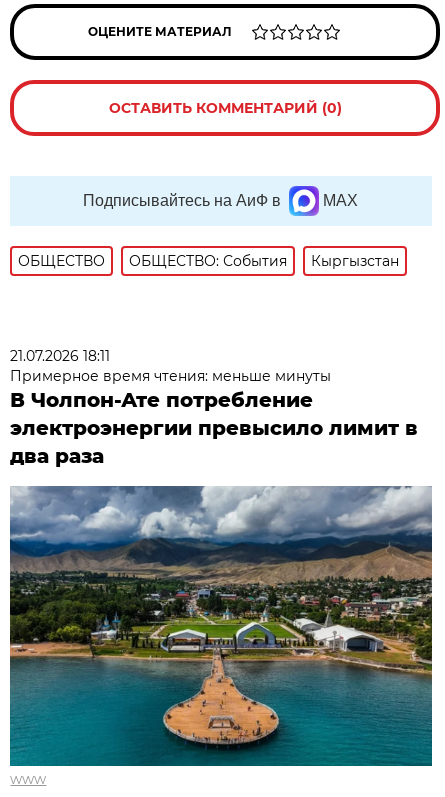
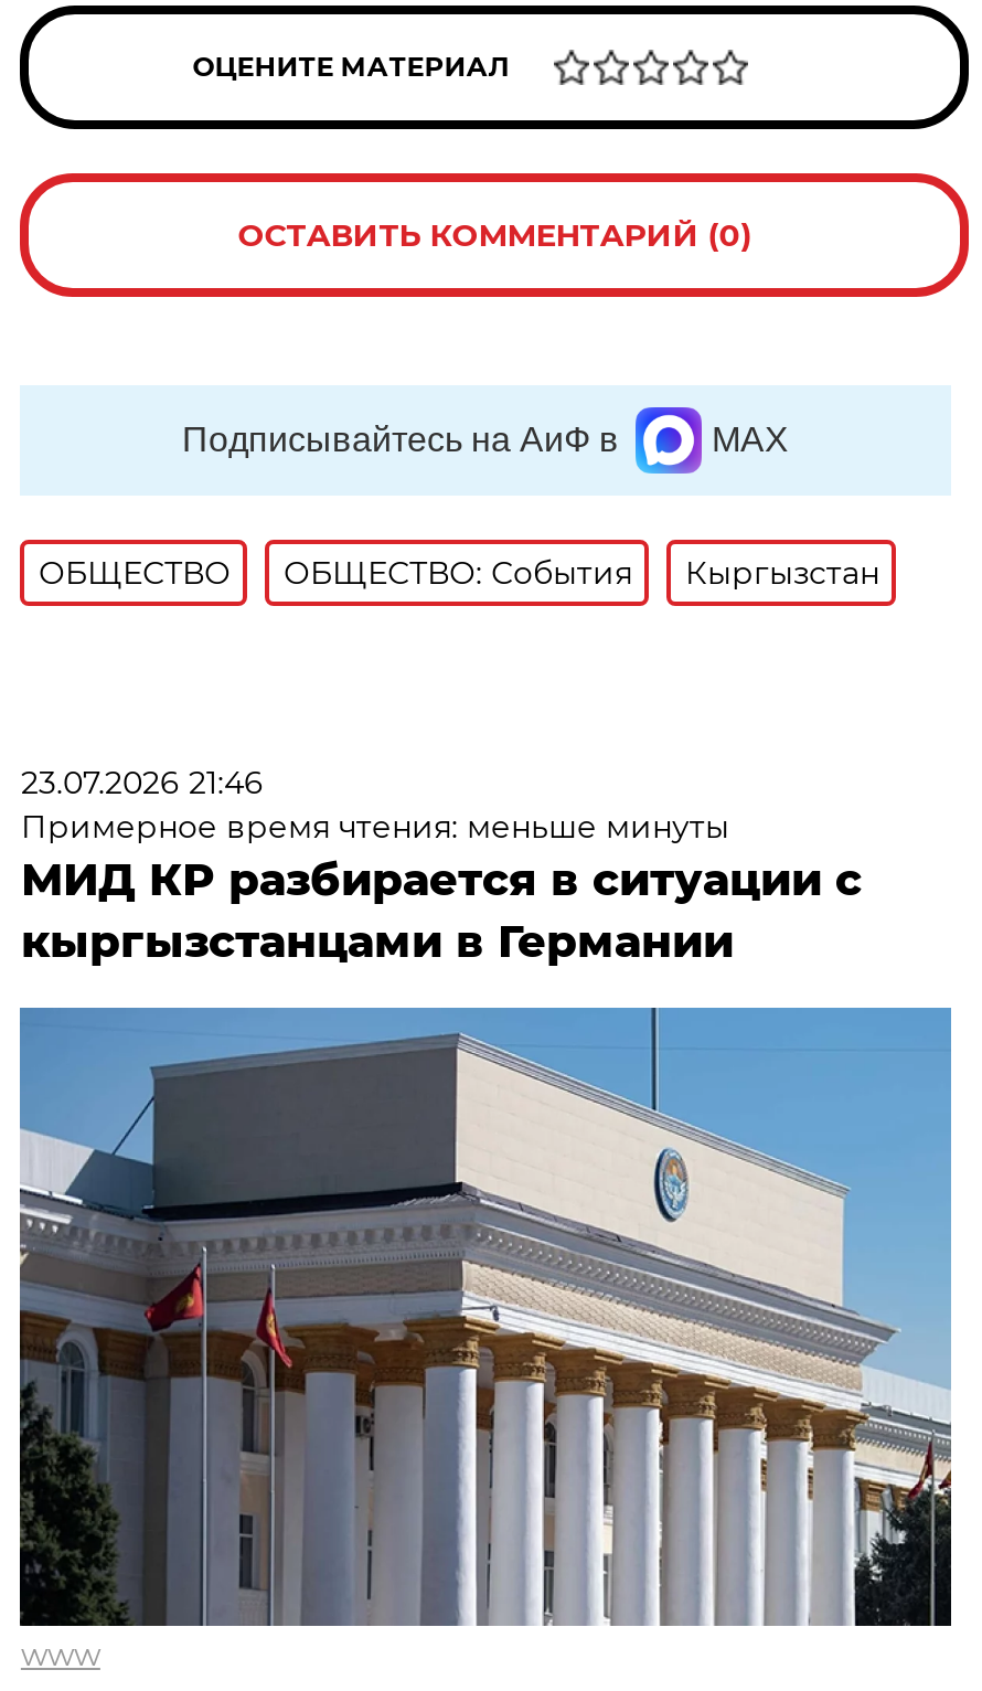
[10,347,110,365] 21.07.2026 18:11 -> [21,762,263,802] 23.07.2026 21:46
[10,388,418,468] В Чолпон-Ате потребление | электроэнергии превысило лимит в | два раза -> [21,852,862,967] МИД КР разбирается в ситуации с | кыргызстанцами в Германии
[9,486,433,767] [image] -> [18,1008,953,1628] [image]

